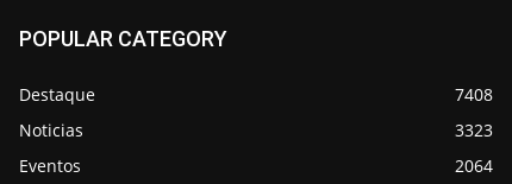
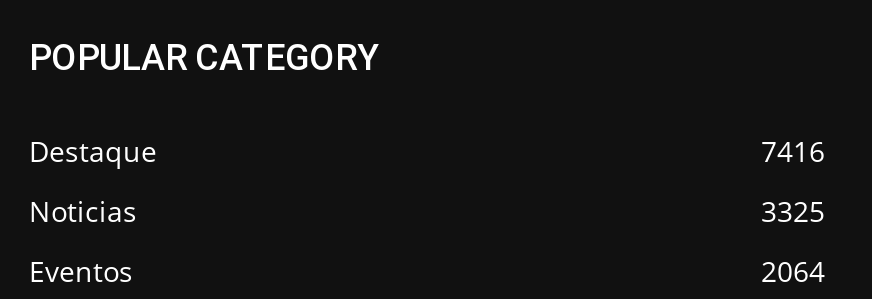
[455,83,493,106] 7408 -> [761,132,825,170] 7416
[455,119,493,141] 3323 -> [761,192,825,230] 3325

